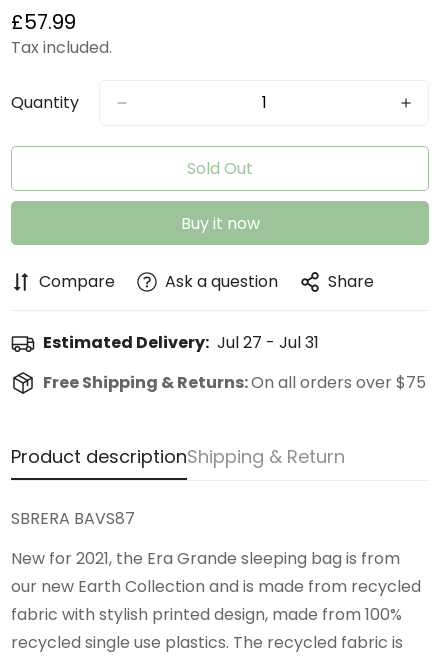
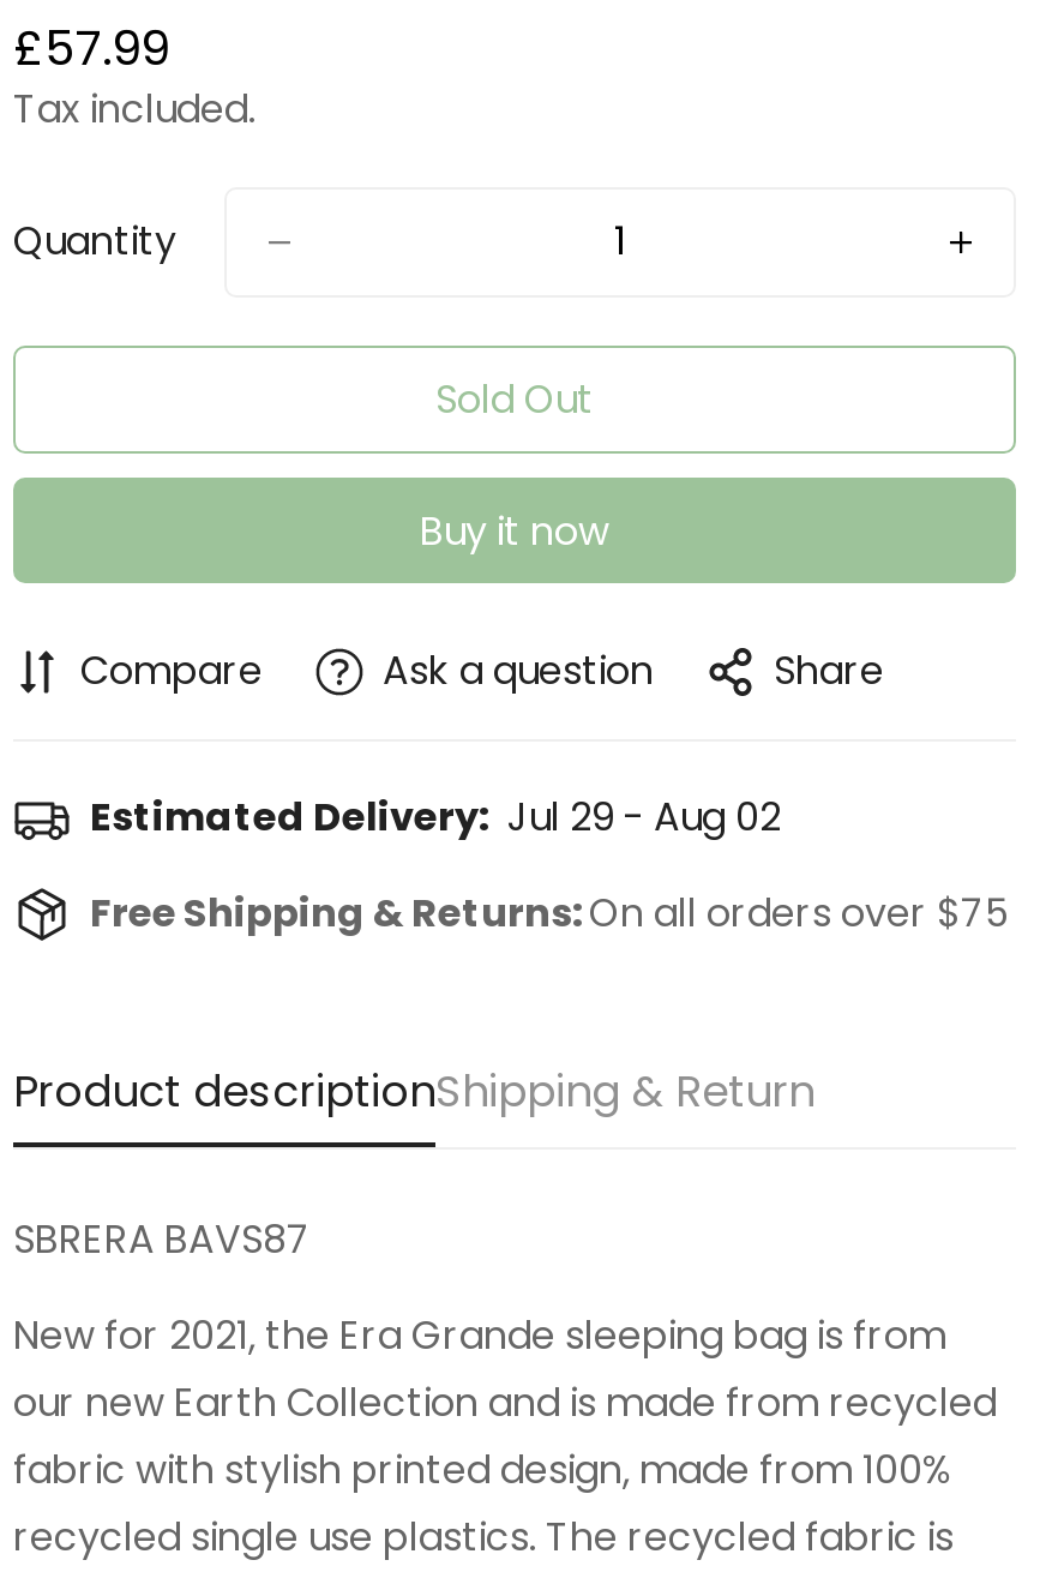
[43,331,319,354] Estimated Delivery: Jul 27 - Jul 31 -> [90,790,781,845] Estimated Delivery: Jul 29 - Aug 02

